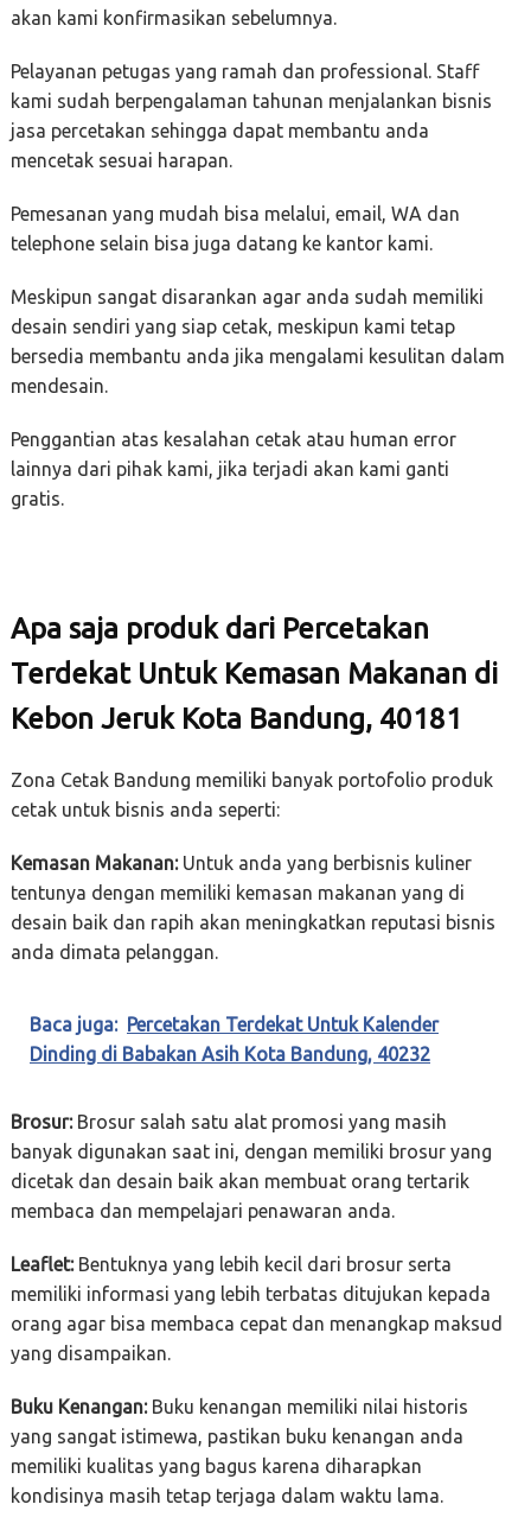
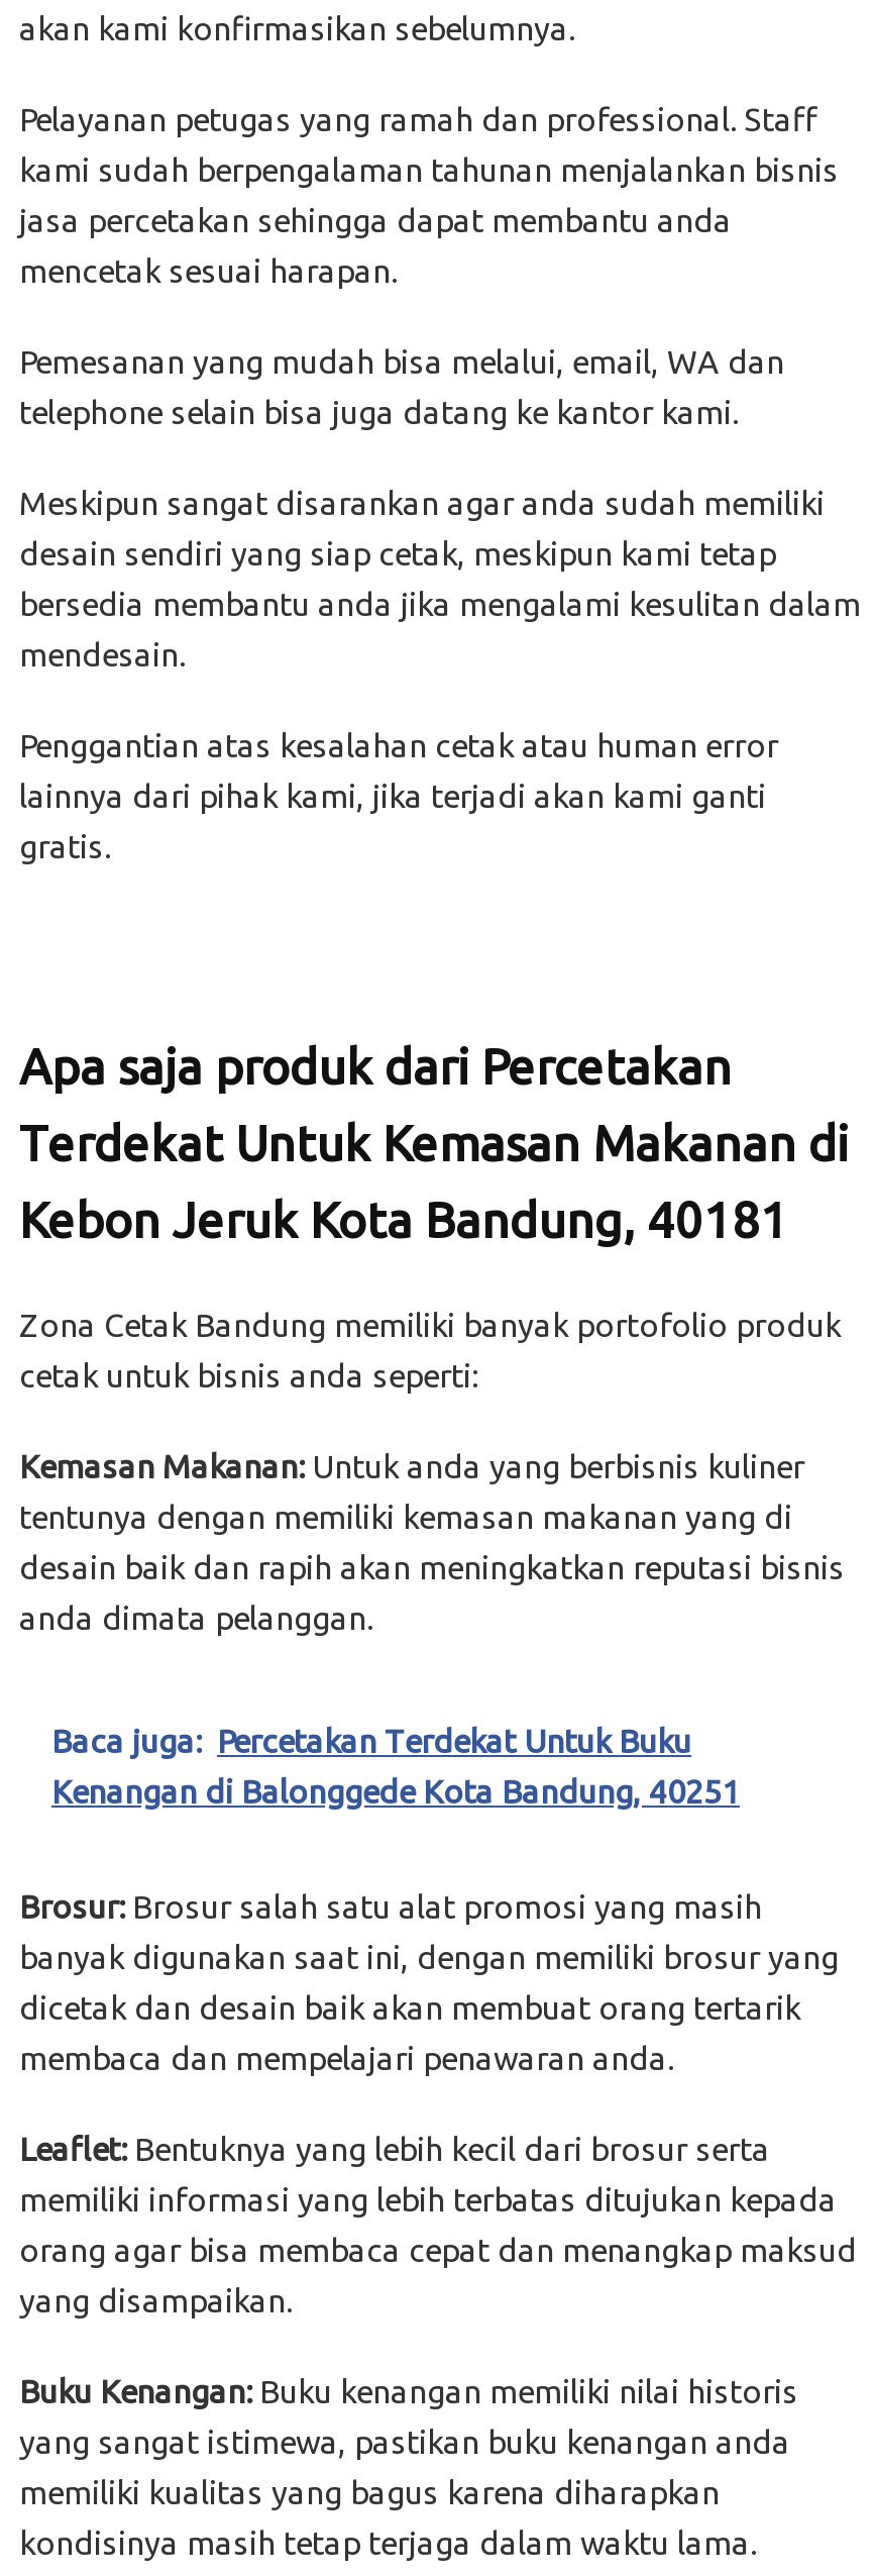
[30,1013,439,1064] Baca juga: Percetakan Terdekat Untuk Kalender | Dinding di Babakan Asih Kota Bandung, 40232 -> [51,1722,740,1809] Baca juga: Percetakan Terdekat Untuk Buku | Kenangan di Balonggede Kota Bandung, 40251

